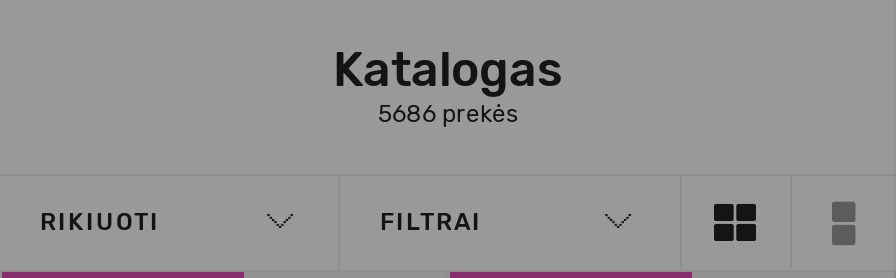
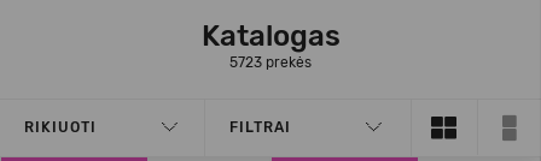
[378,100,518,128] 5686 prekės -> [229,54,312,71] 5723 prekės

